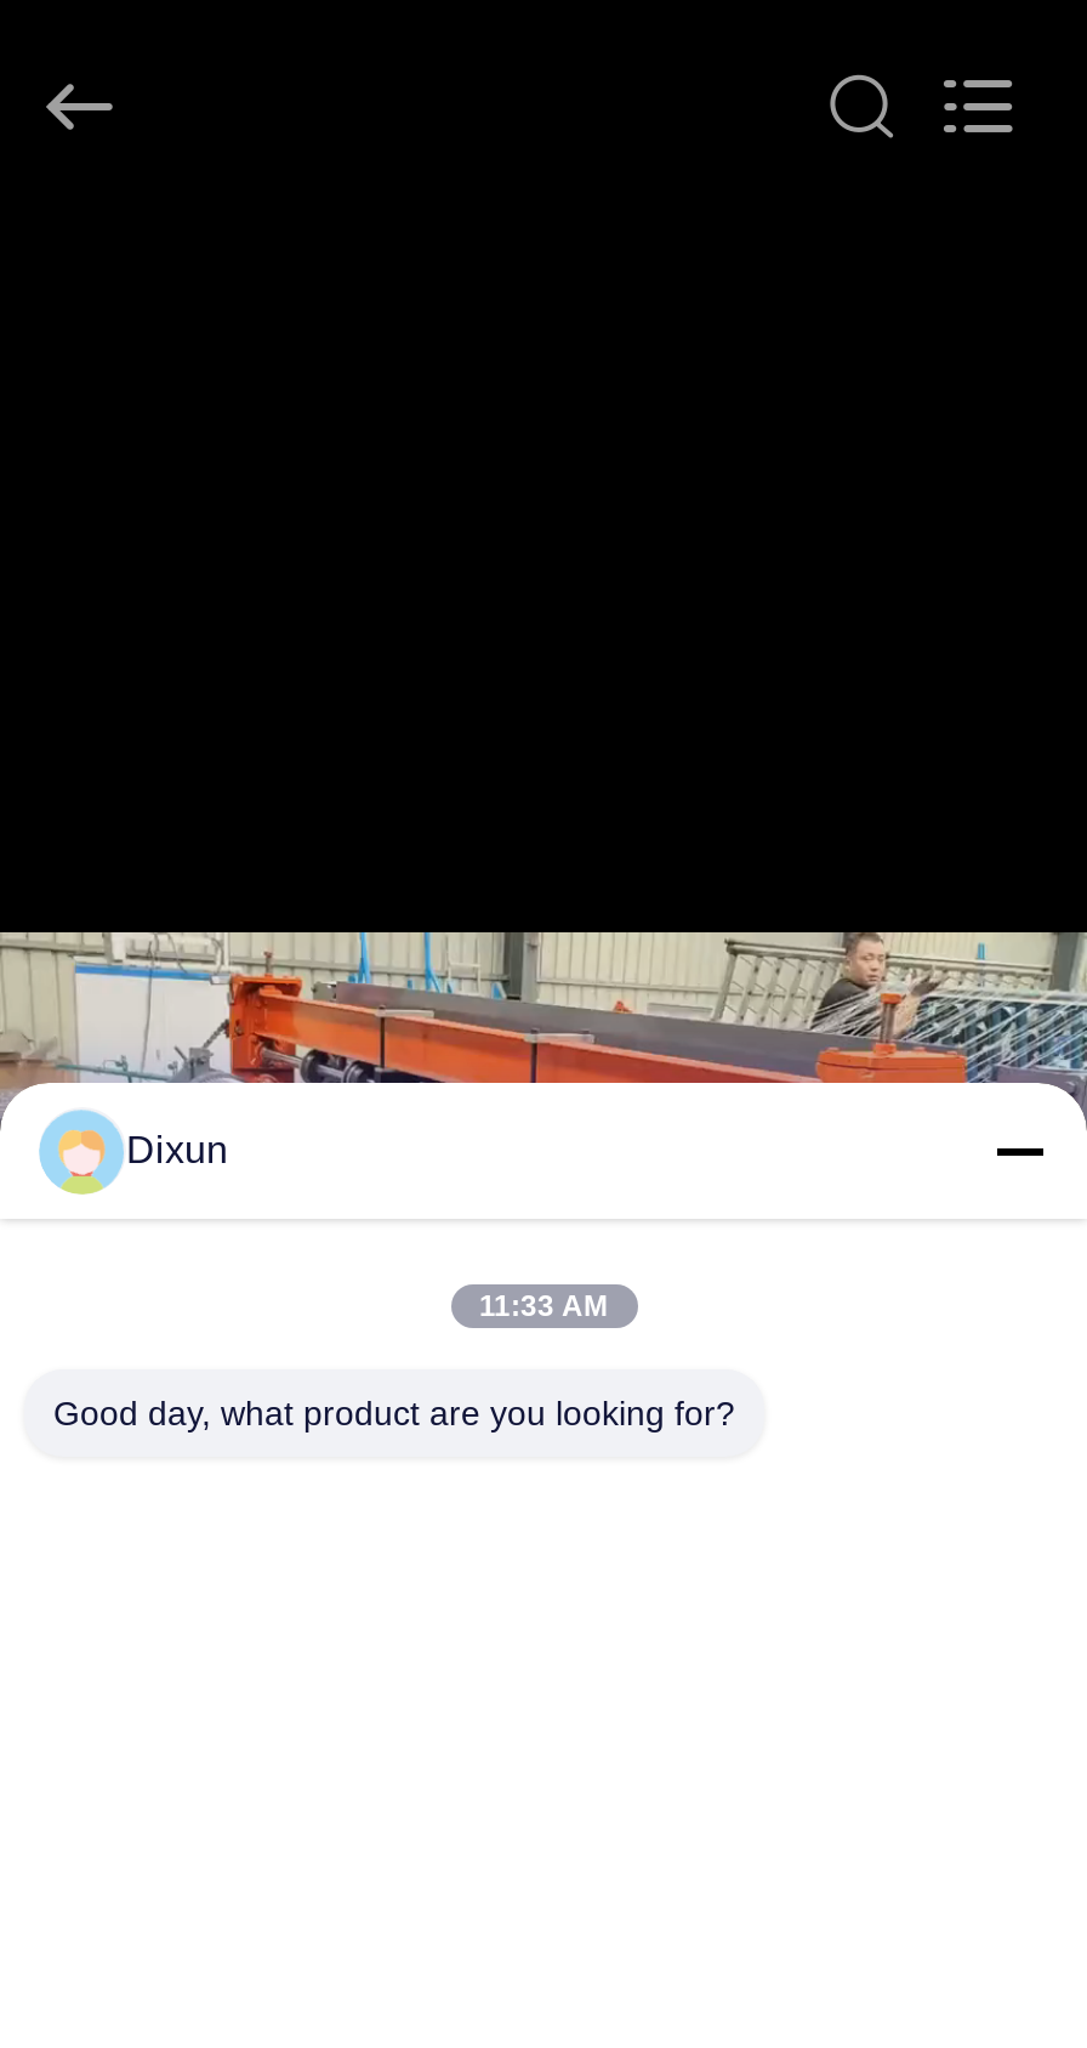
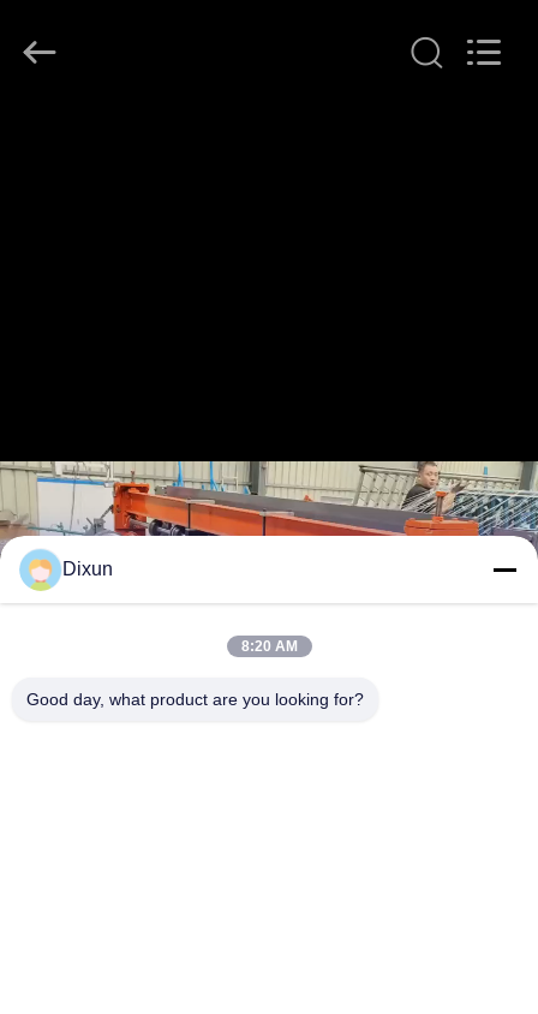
[479,1289,608,1323] 11:33 AM -> [241,638,297,655] 8:20 AM

